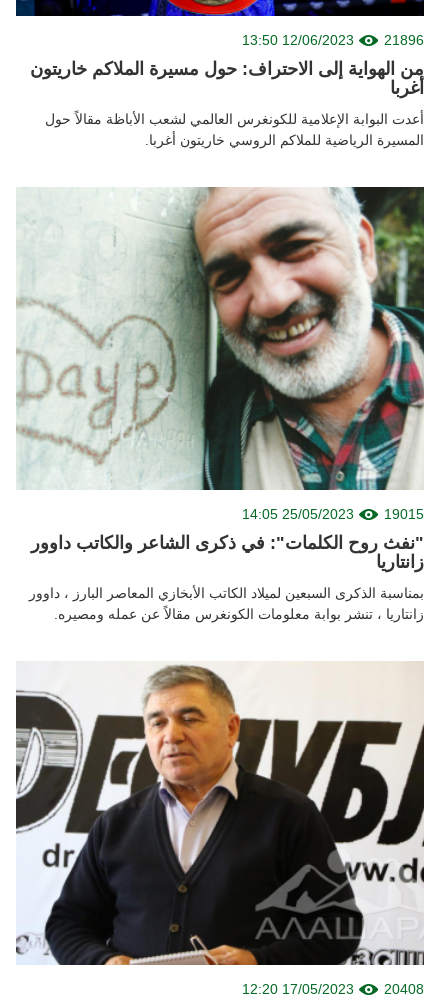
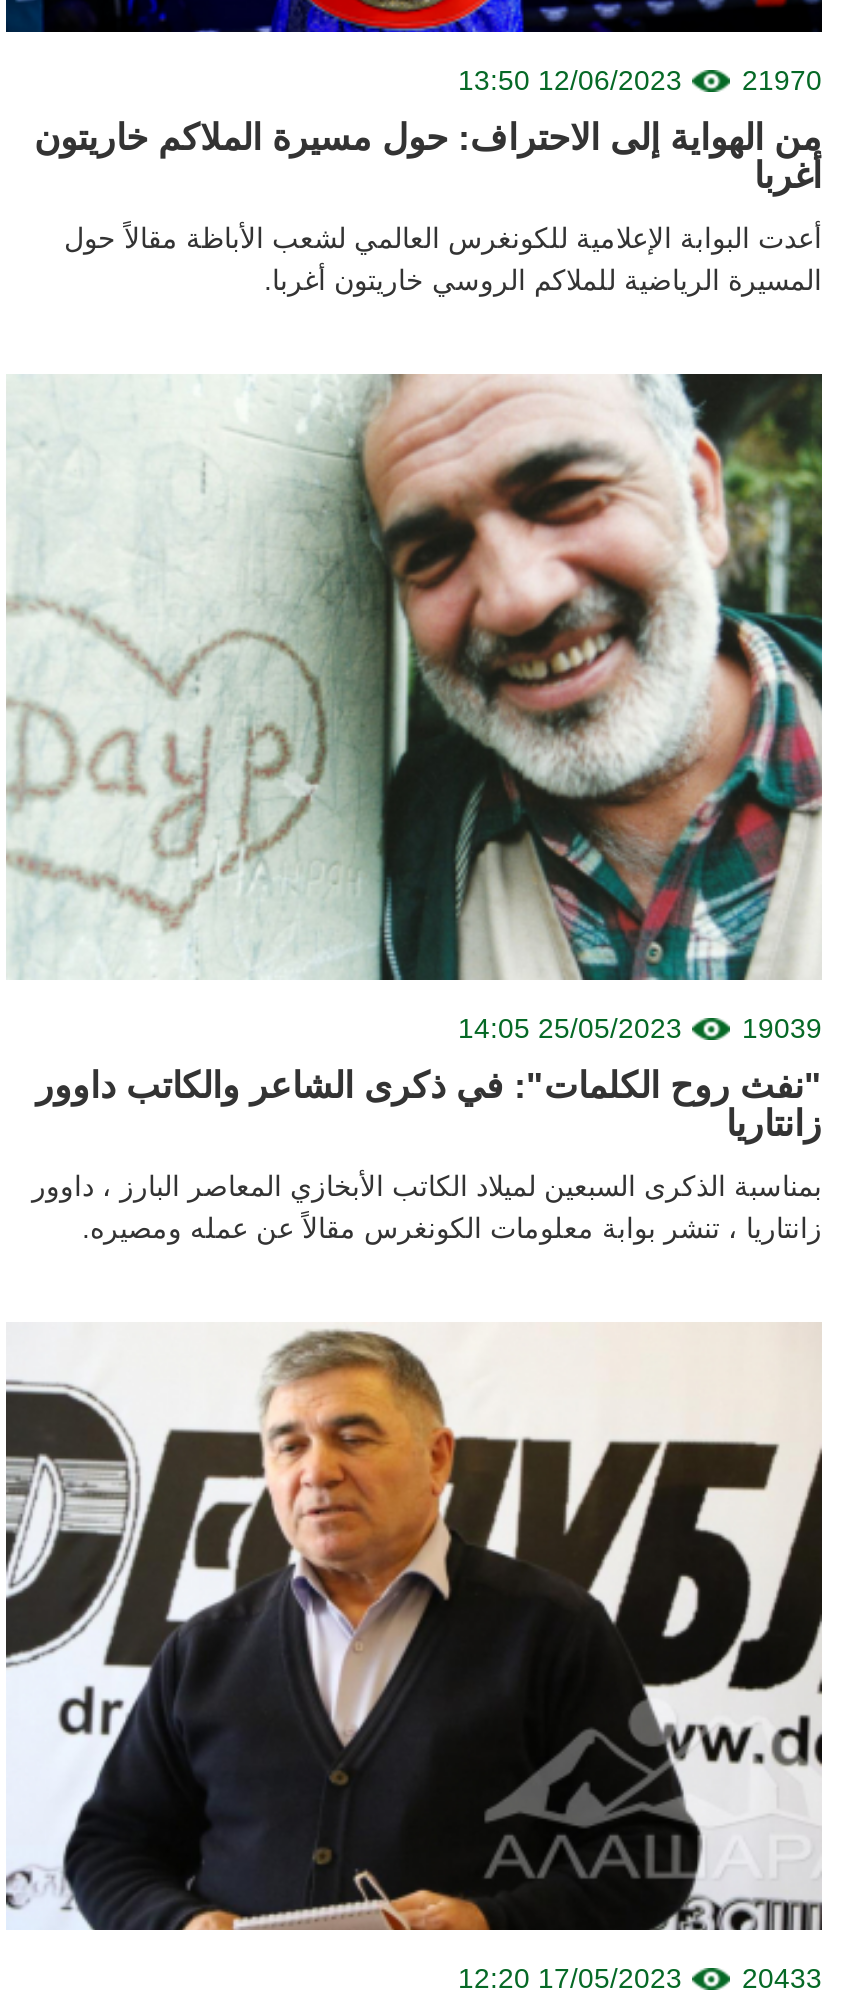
[384,32,424,48] 21896 -> [742,64,822,96] 21970
[384,506,424,522] 19015 -> [742,1012,822,1044] 19039
[384,981,424,997] 20408 -> [742,1961,822,1993] 20433

